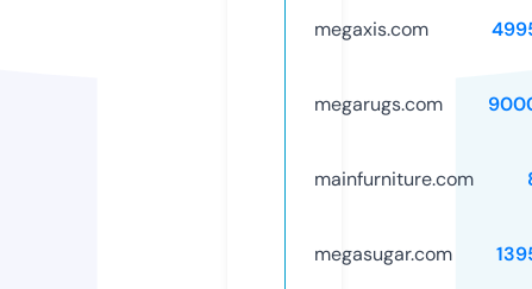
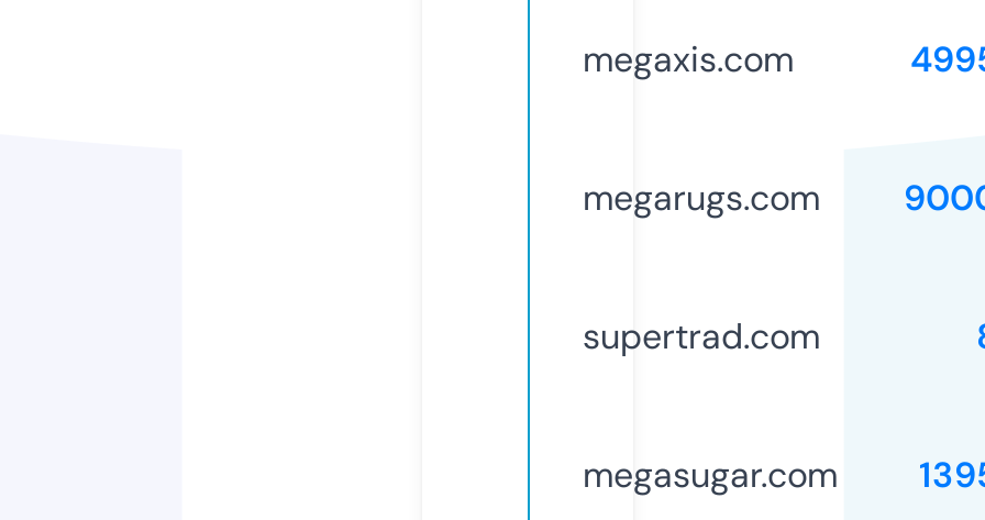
[314,166,474,191] mainfurniture.com -> [583,313,820,359] supertrad.com

